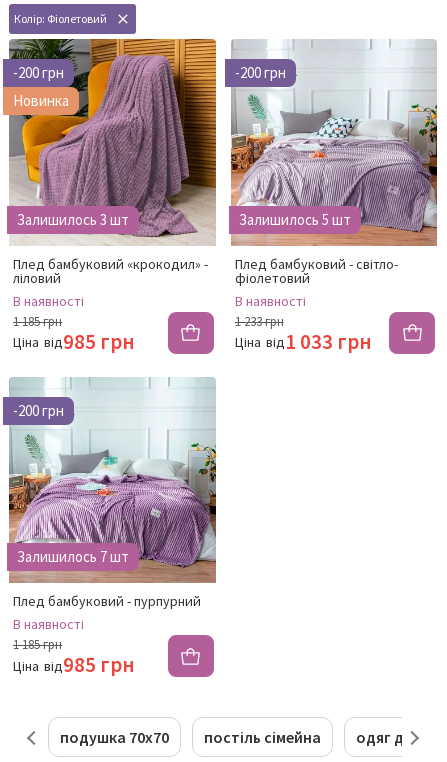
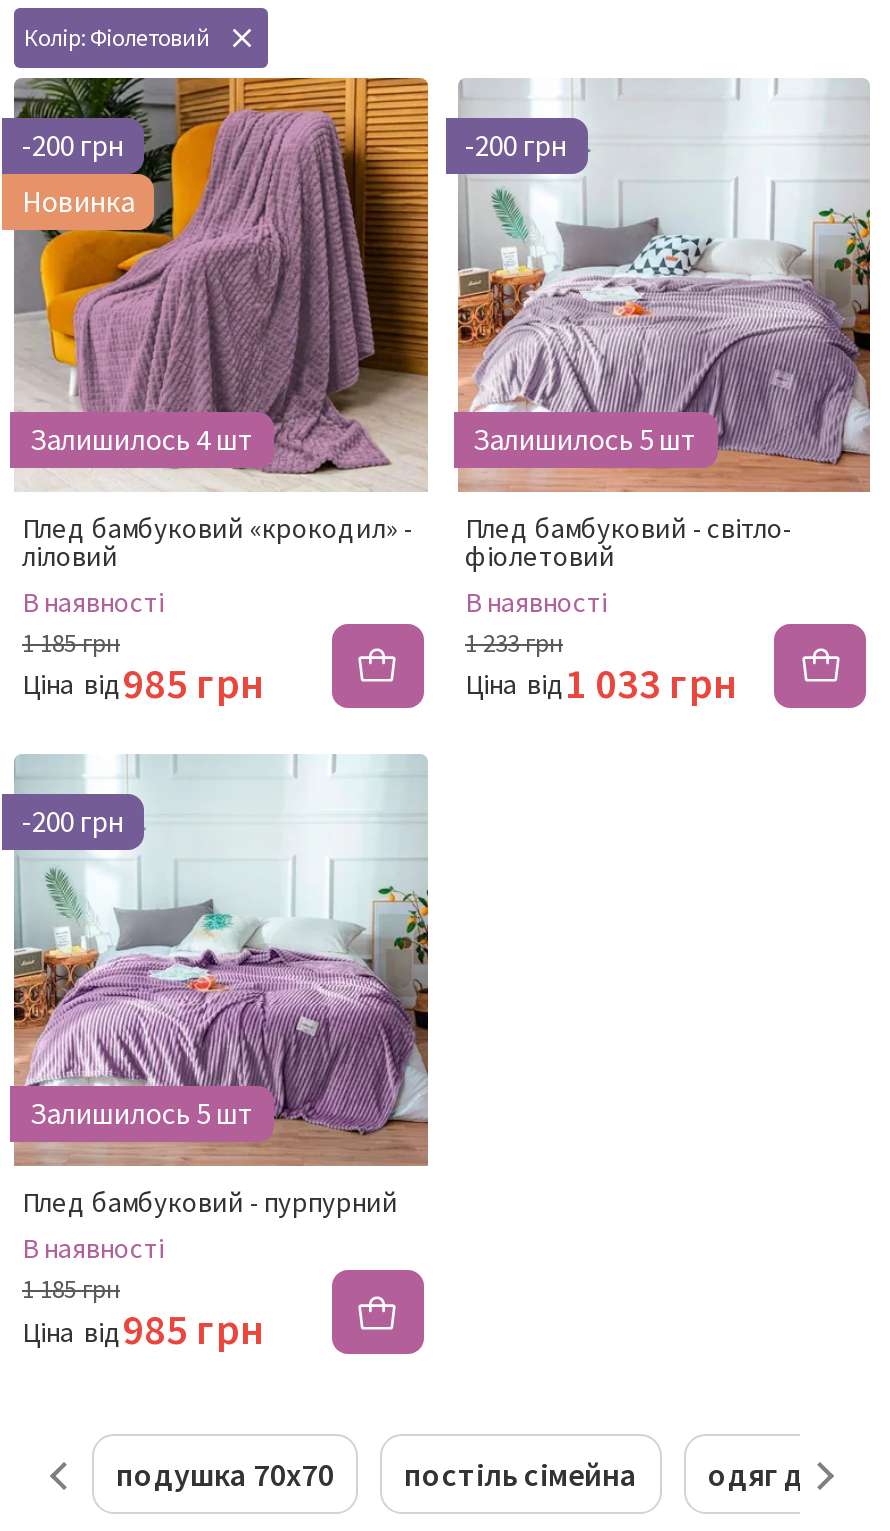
[17,209,129,228] Залишилось 3 шт -> [30,419,254,457] Залишилось 4 шт
[17,547,129,566] Залишилось 7 шт -> [30,1094,254,1132] Залишилось 5 шт

